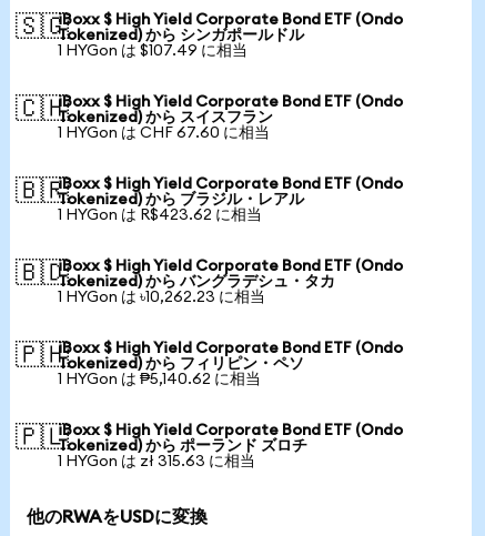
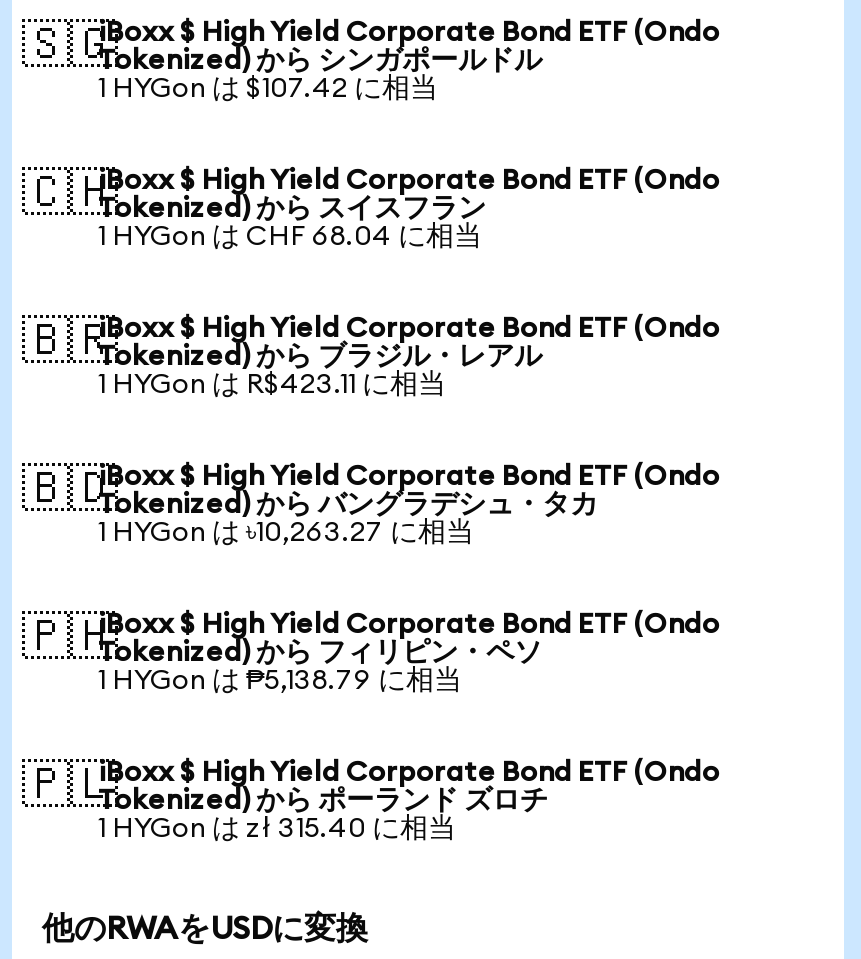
[58,43,247,59] 1 HYGon は $107.49 に相当 -> [98,75,438,103] 1 HYGon は $107.42 に相当
[58,125,270,141] 1 HYGon は CHF 67.60 に相当 -> [98,223,482,251] 1 HYGon は CHF 68.04 に相当
[58,208,262,223] 1 HYGon は R$423.62 に相当 -> [98,371,446,399] 1 HYGon は R$423.11 に相当
[58,290,265,305] 1 HYGon は ৳10,262.23 に相当 -> [98,519,474,547] 1 HYGon は ৳10,263.27 に相当
[58,372,261,387] 1 HYGon は ₱5,140.62 に相当 -> [98,667,462,695] 1 HYGon は ₱5,138.79 に相当
[58,454,255,469] 1 HYGon は zł 315.63 に相当 -> [98,815,456,843] 1 HYGon は zł 315.40 に相当

